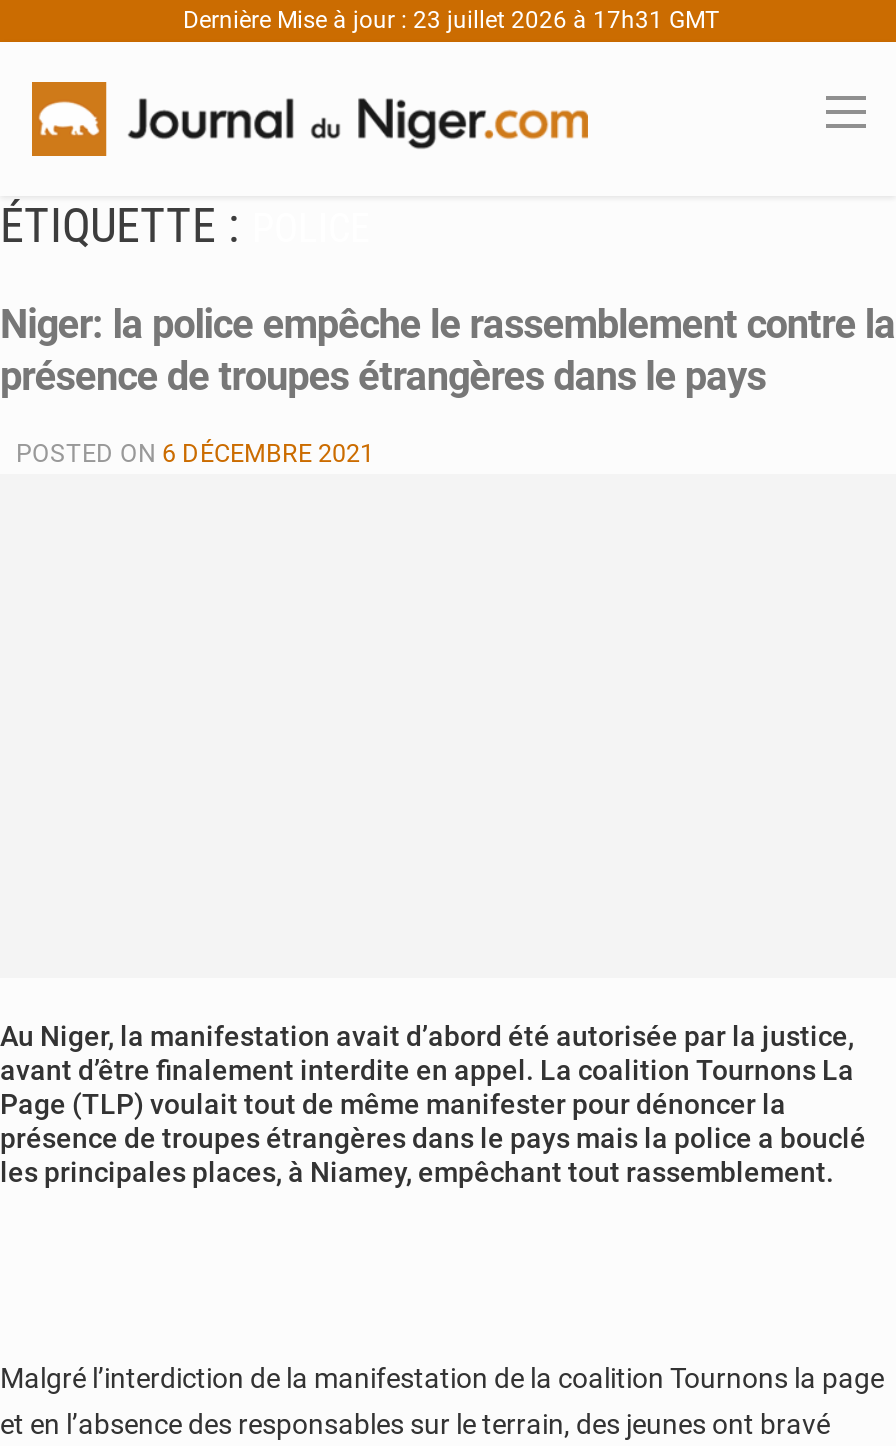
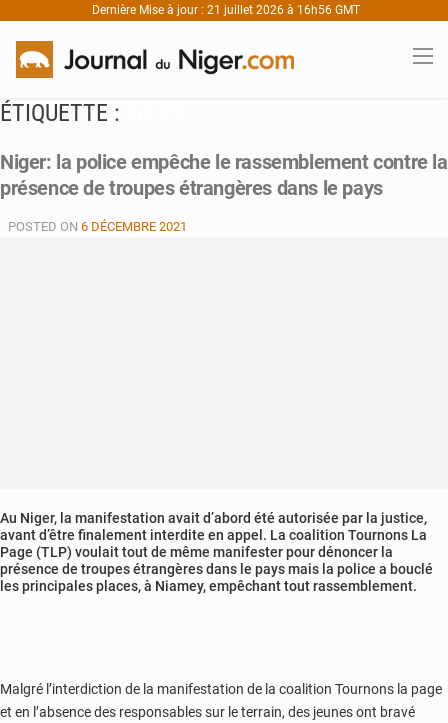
[177,6,719,34] Dernière Mise à jour : 23 juillet 2026 à 17h31 GMT -> [88,3,359,17] Dernière Mise à jour : 21 juillet 2026 à 16h56 GMT

